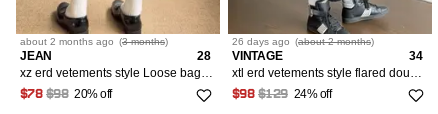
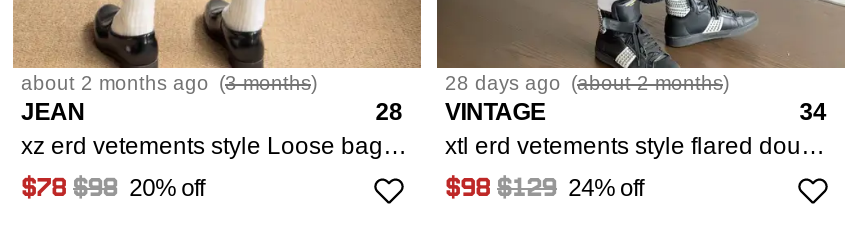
[232,36,374,47] 26 days ago (about 2 months) -> [445,72,729,94] 28 days ago (about 2 months)

